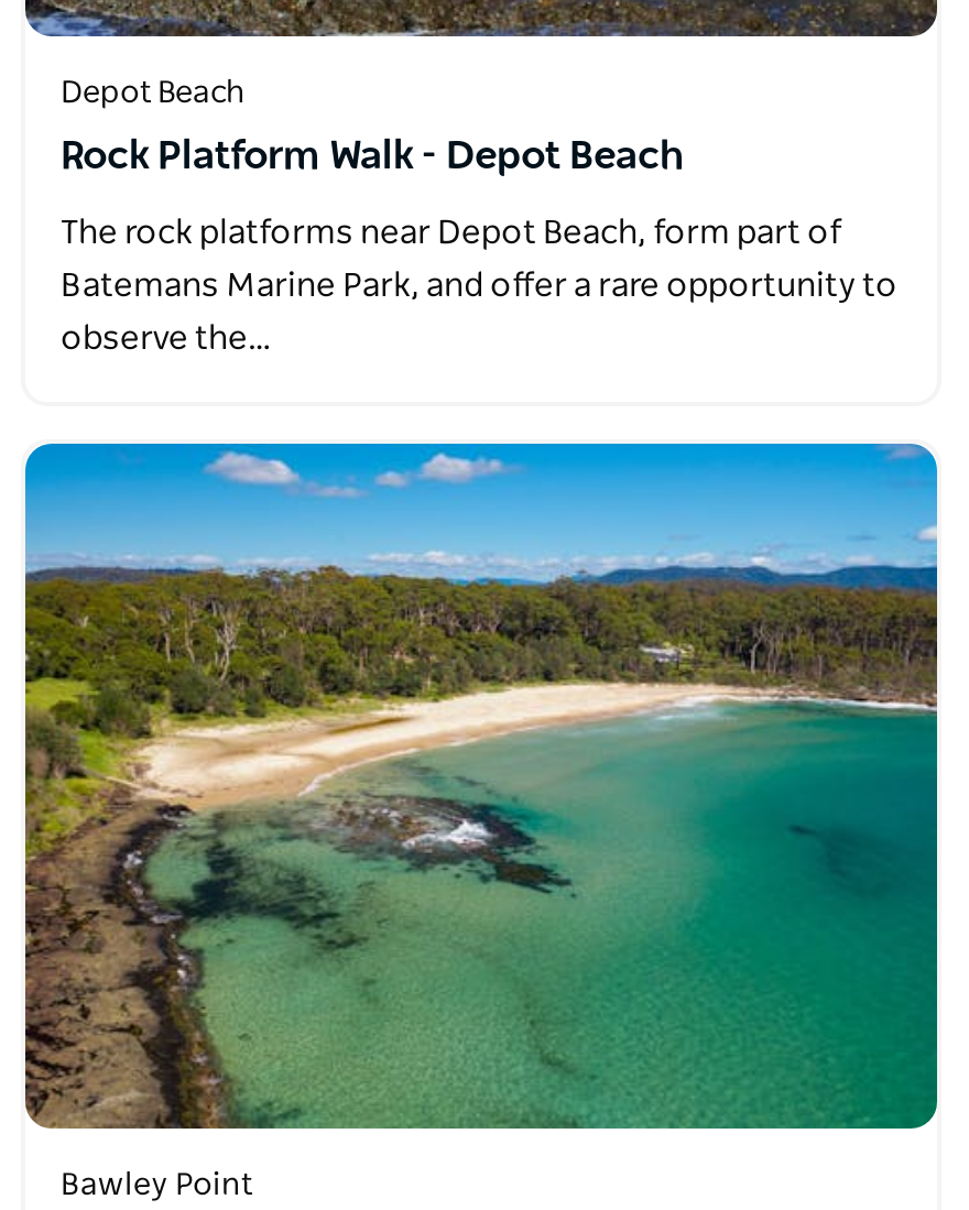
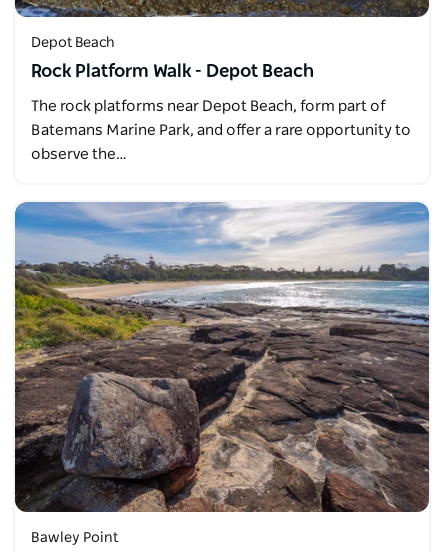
[25,440,939,1132] [image] -> [14,201,430,513] [image]

